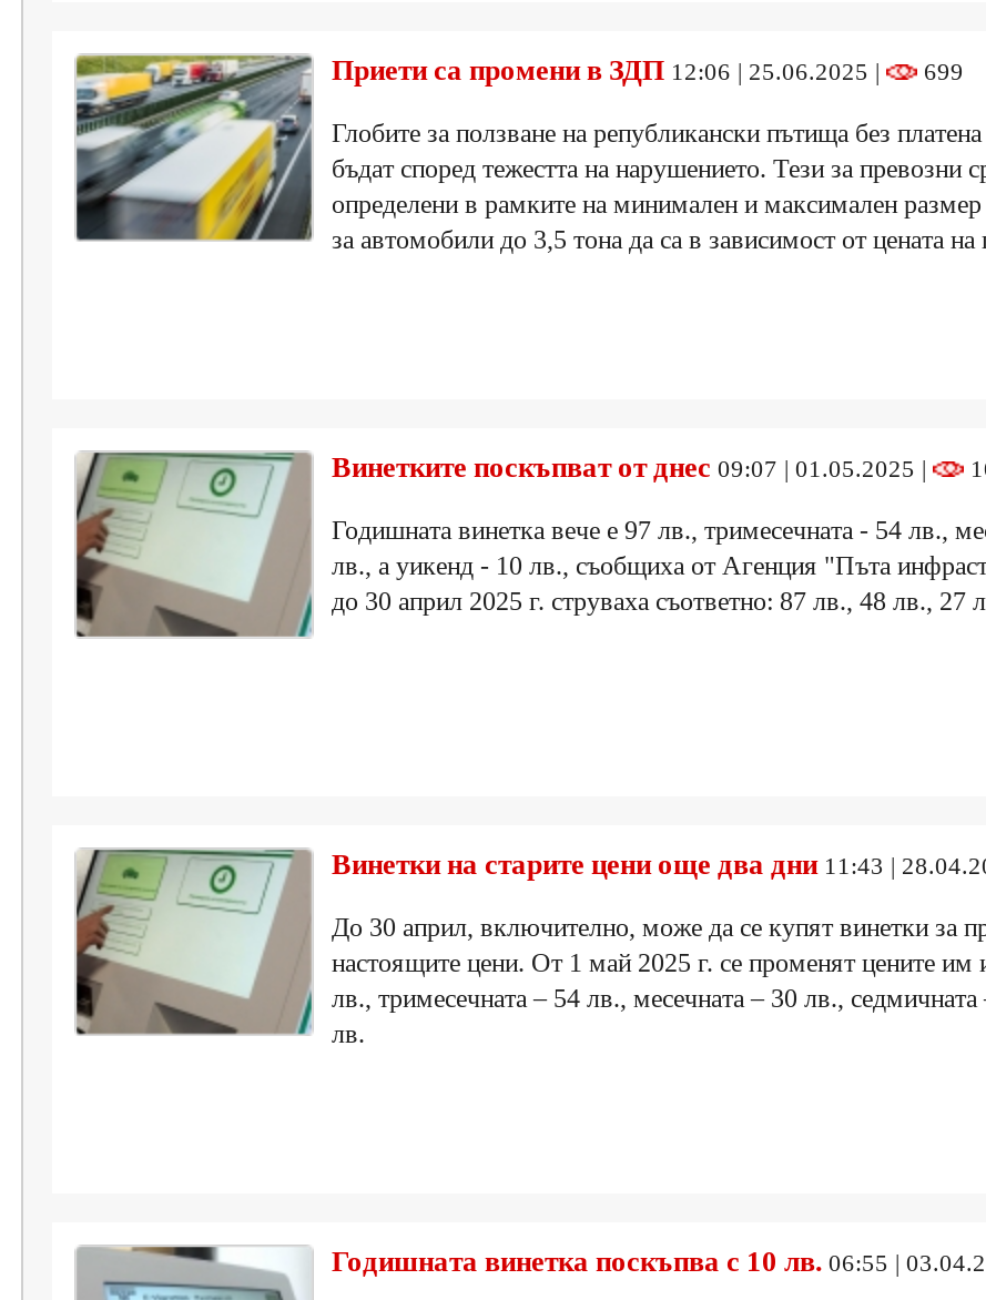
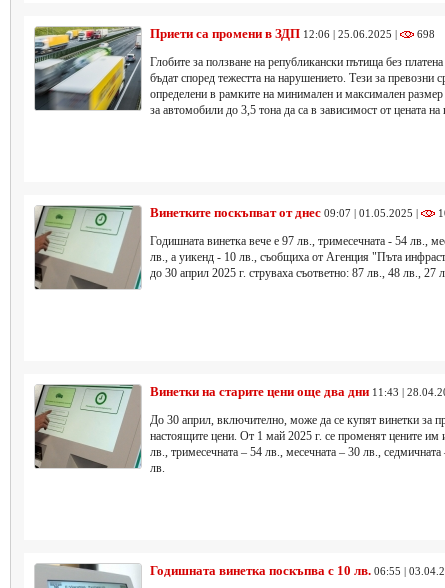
[917,58,964,84] 699 -> [414,28,435,40] 698

